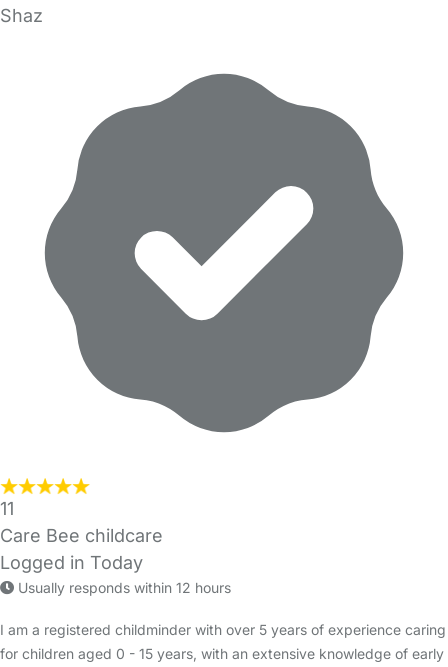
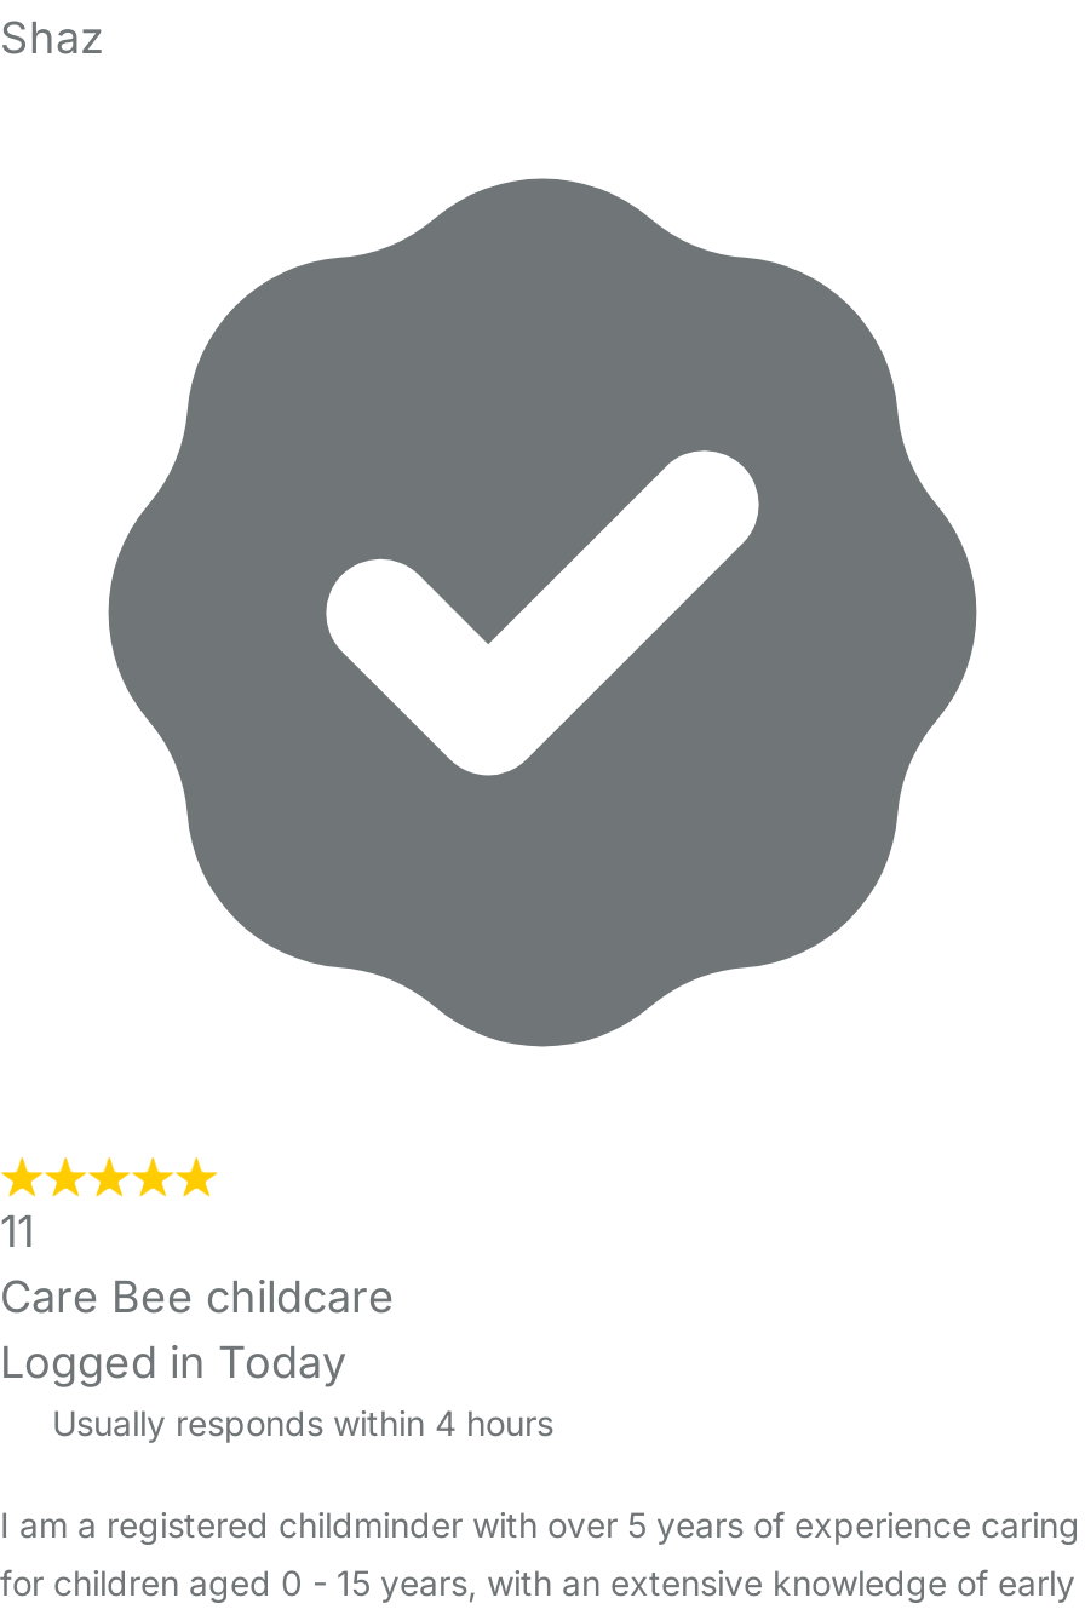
[14,579,231,596] Usually responds within 12 hours -> [42,1402,553,1443] Usually responds within 4 hours

